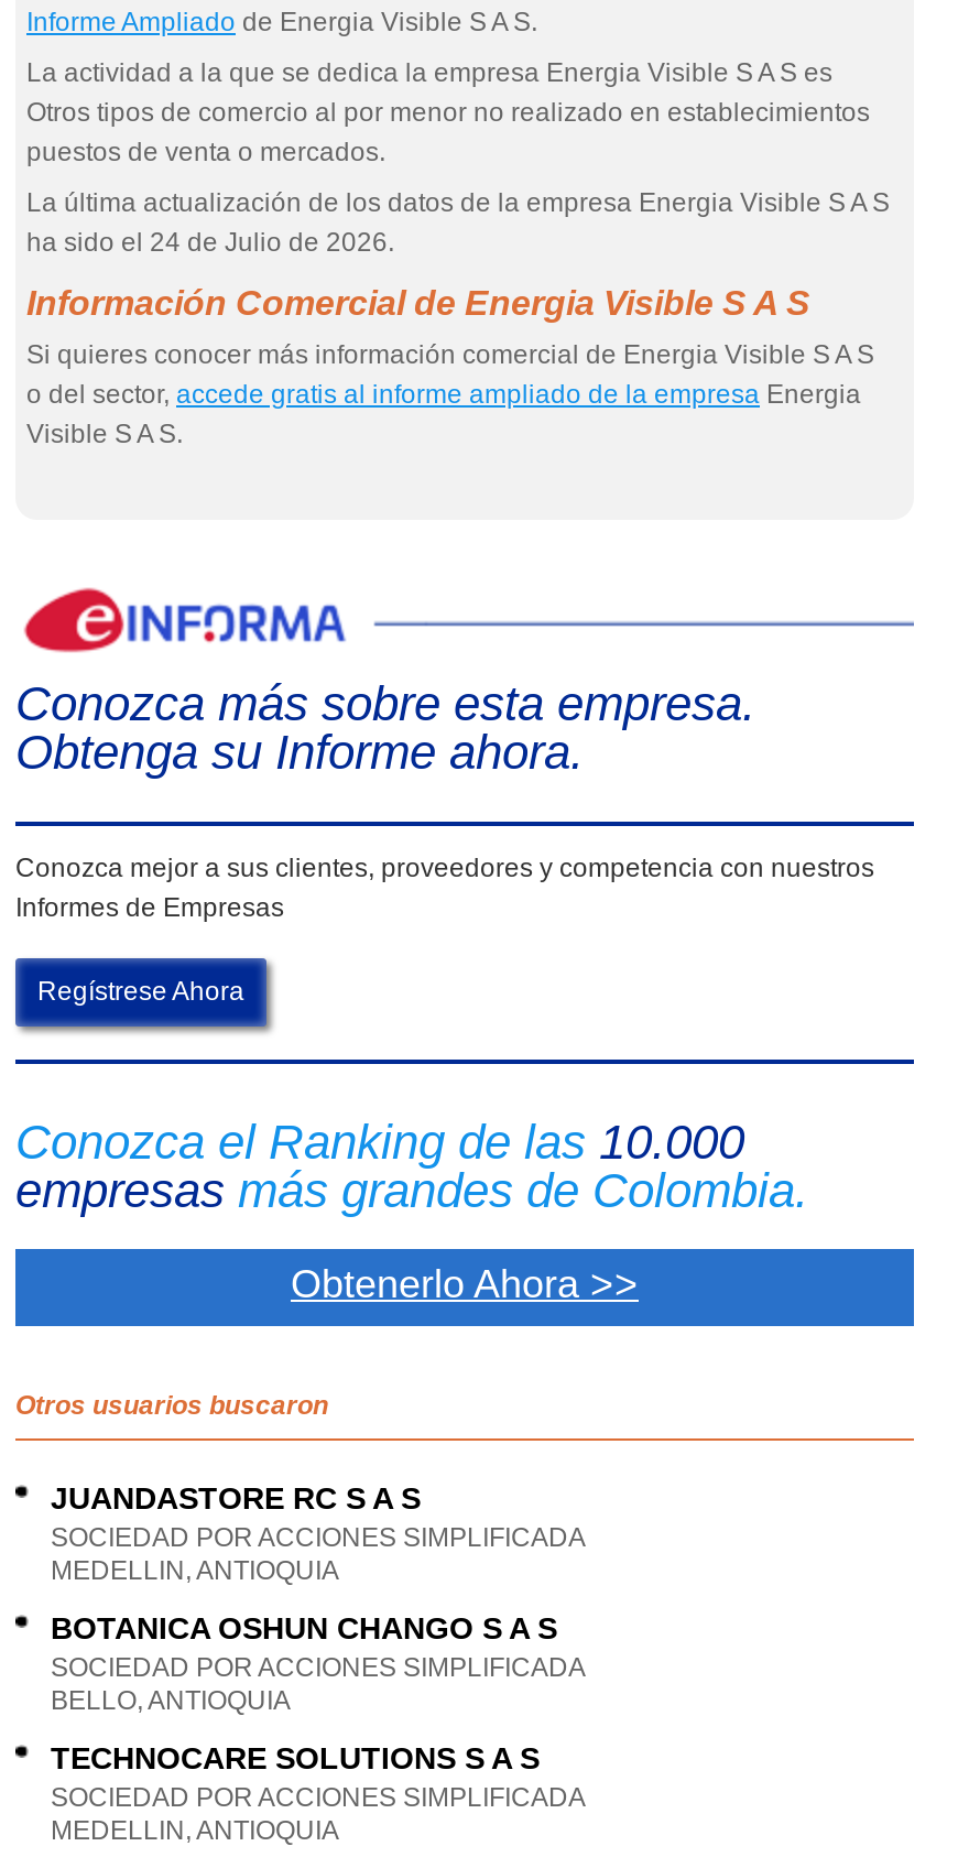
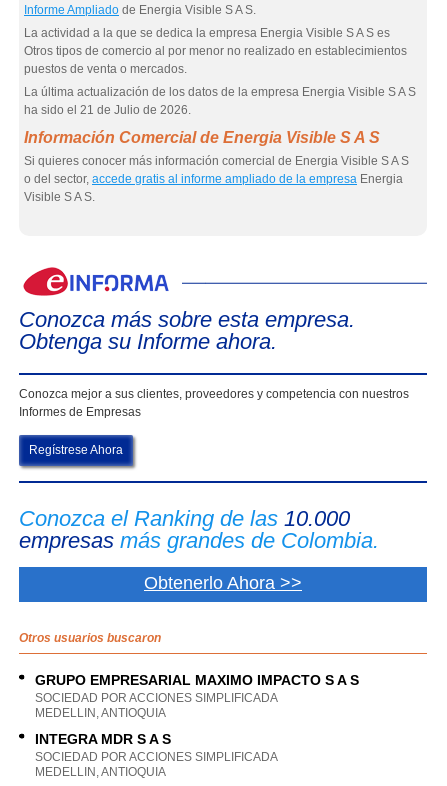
[26,227,394,258] ha sido el 24 de Julio de 2026. -> [24,103,191,117] ha sido el 21 de Julio de 2026.
[51,1480,421,1516] JUANDASTORE RC S A S -> [35,672,359,688] GRUPO EMPRESARIAL MAXIMO IMPACTO S A S
[51,1610,586,1775] BOTANICA OSHUN CHANGO S A S | SOCIEDAD POR ACCIONES SIMPLIFICADA | BELLO, ANTIOQUIA | TECHNOCARE SOLUTIONS S A S -> [35,731,171,747] INTEGRA MDR S A S

